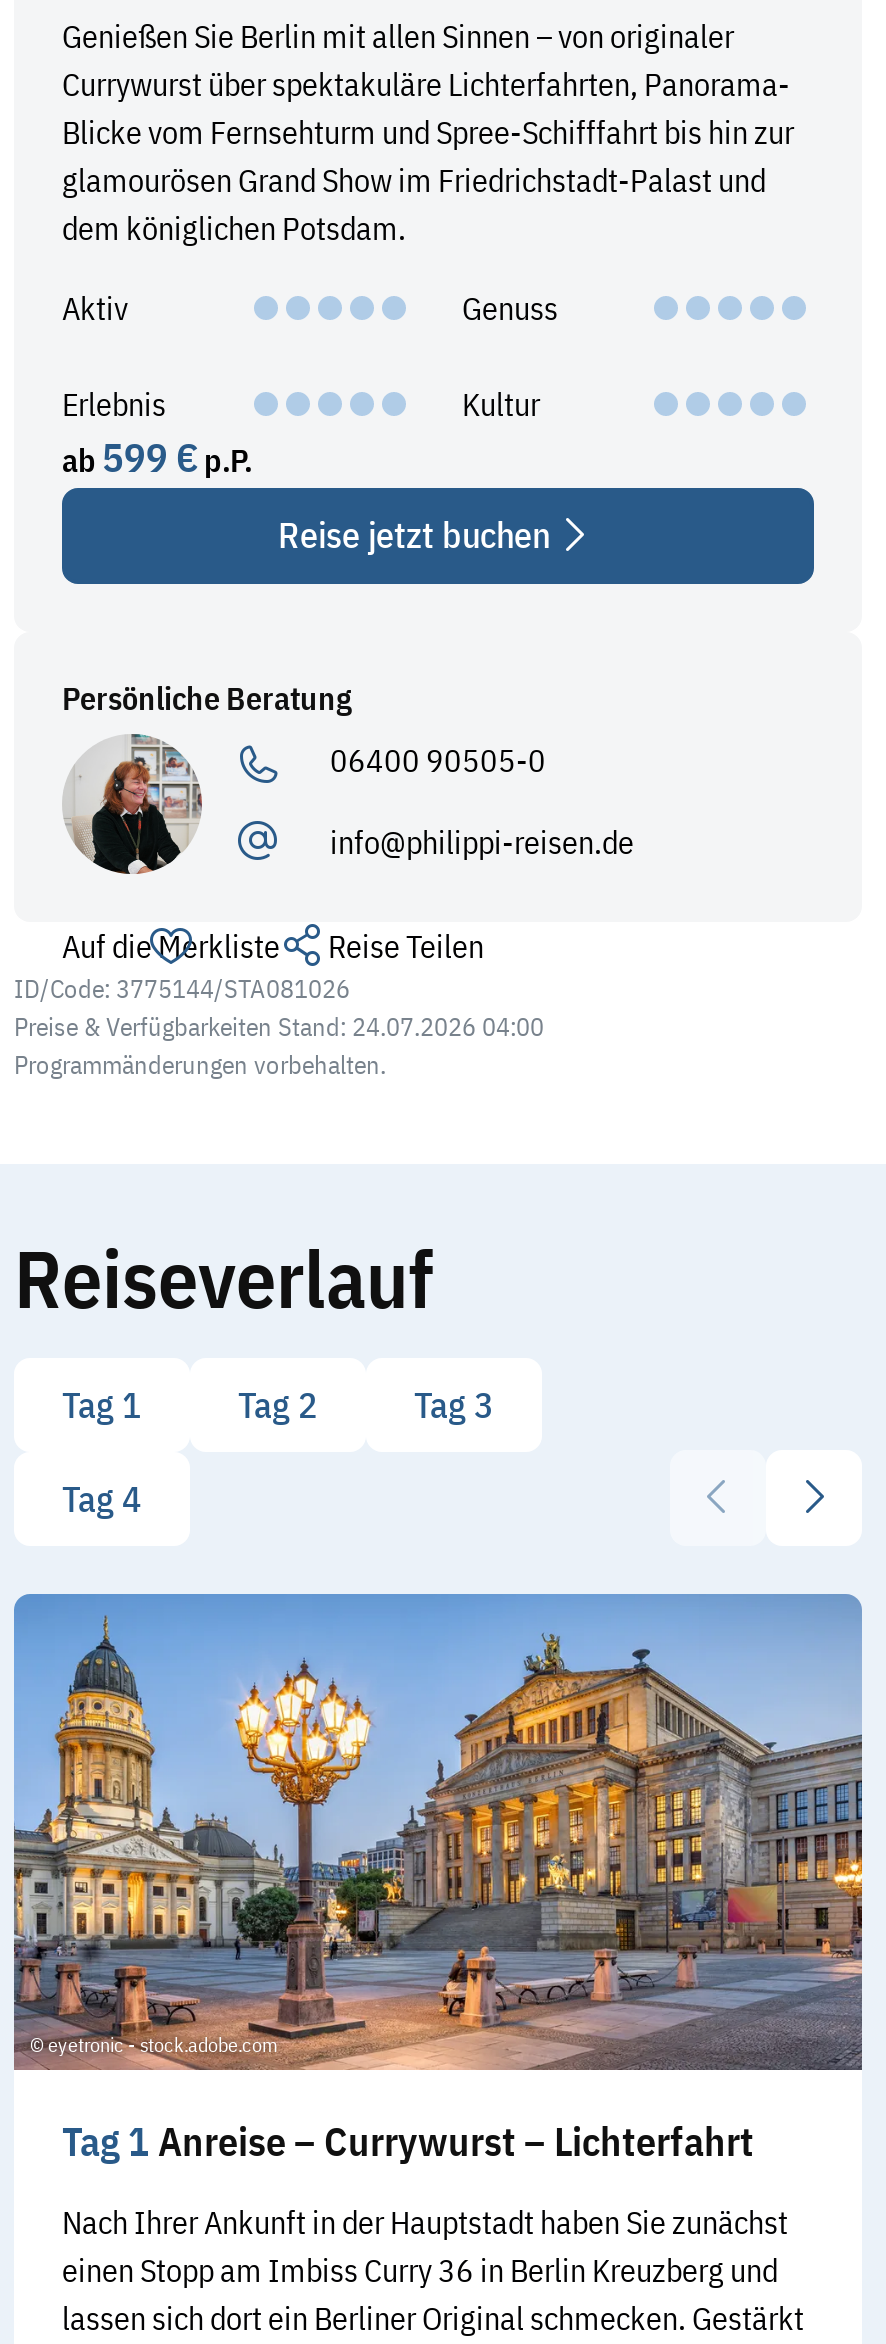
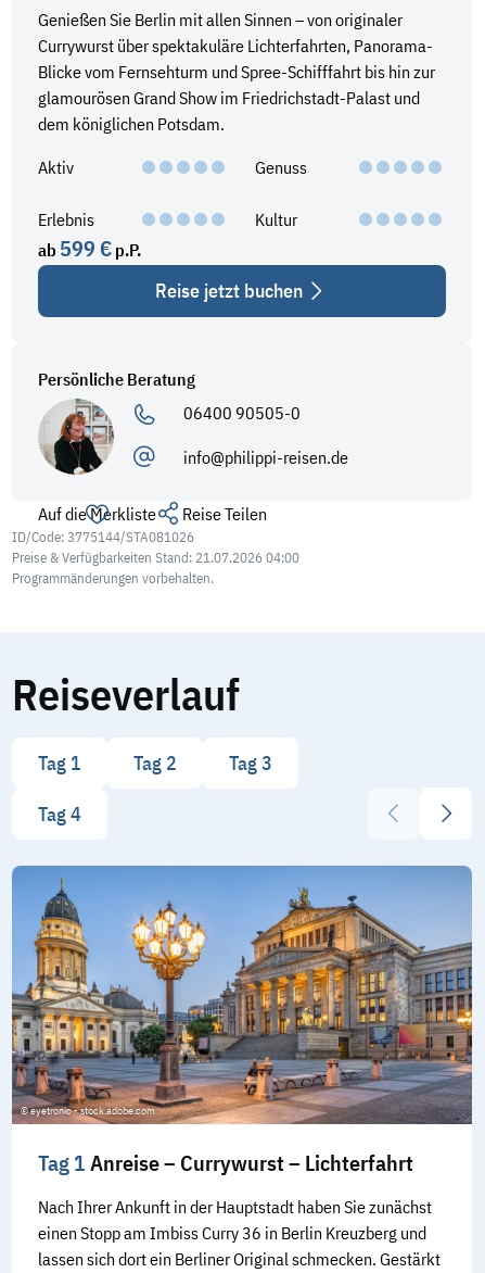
[14,1010,544,1044] Preise & Verfügbarkeiten Stand: 24.07.2026 04:00 -> [12,548,299,567] Preise & Verfügbarkeiten Stand: 21.07.2026 04:00

